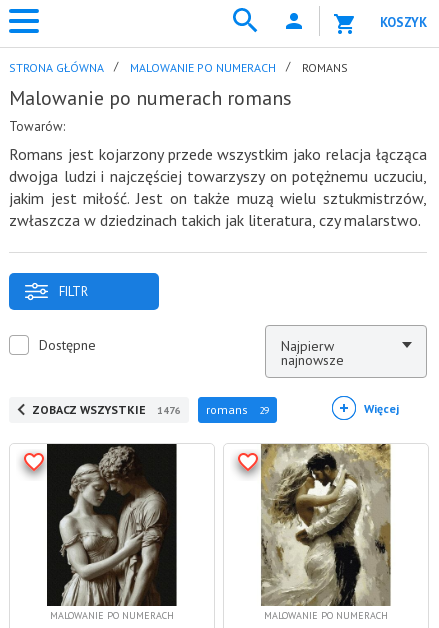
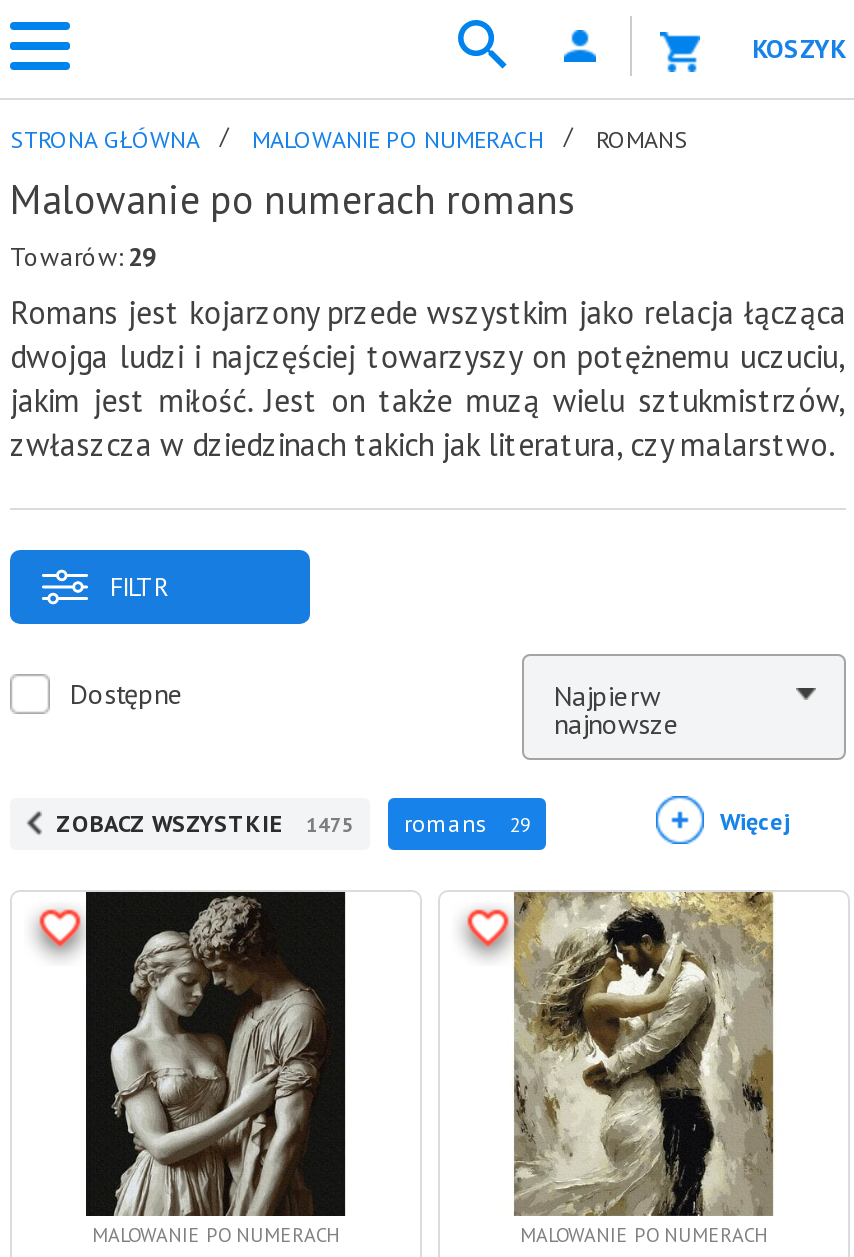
[9,118,65,135] Towarów: -> [10,240,156,274] Towarów: 29
[32,402,269,417] ZOBACZ WSZYSTKIE 1476 romans 29 -> [56,808,530,838] ZOBACZ WSZYSTKIE 1475 romans 29

